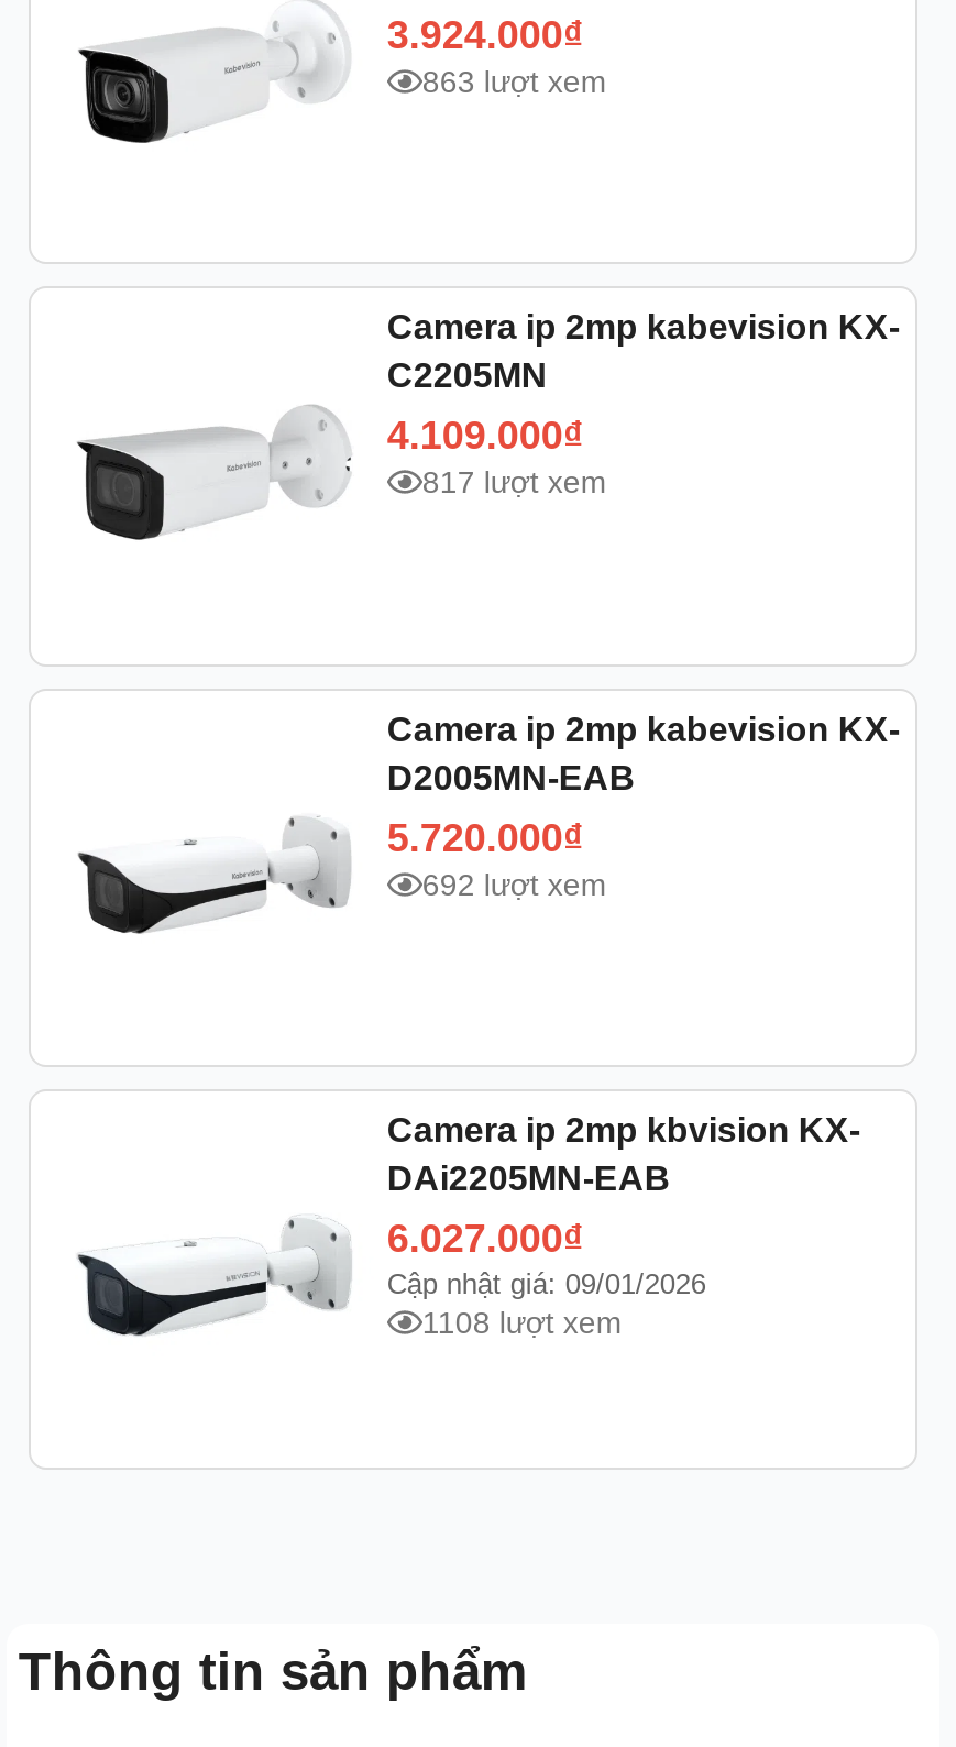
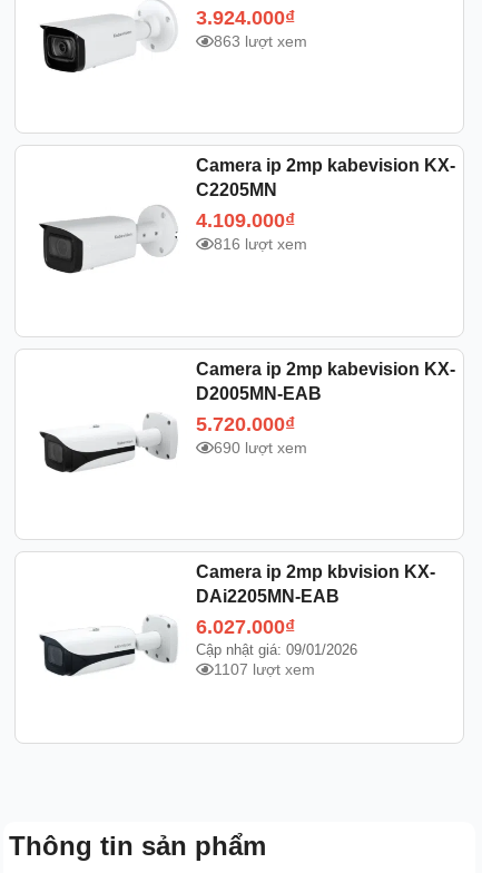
[422,464,607,499] 817 lượt xem -> [214,235,307,253] 816 lượt xem
[422,866,607,901] 692 lượt xem -> [214,438,307,456] 690 lượt xem
[422,1305,622,1340] 1108 lượt xem -> [214,660,315,678] 1107 lượt xem

